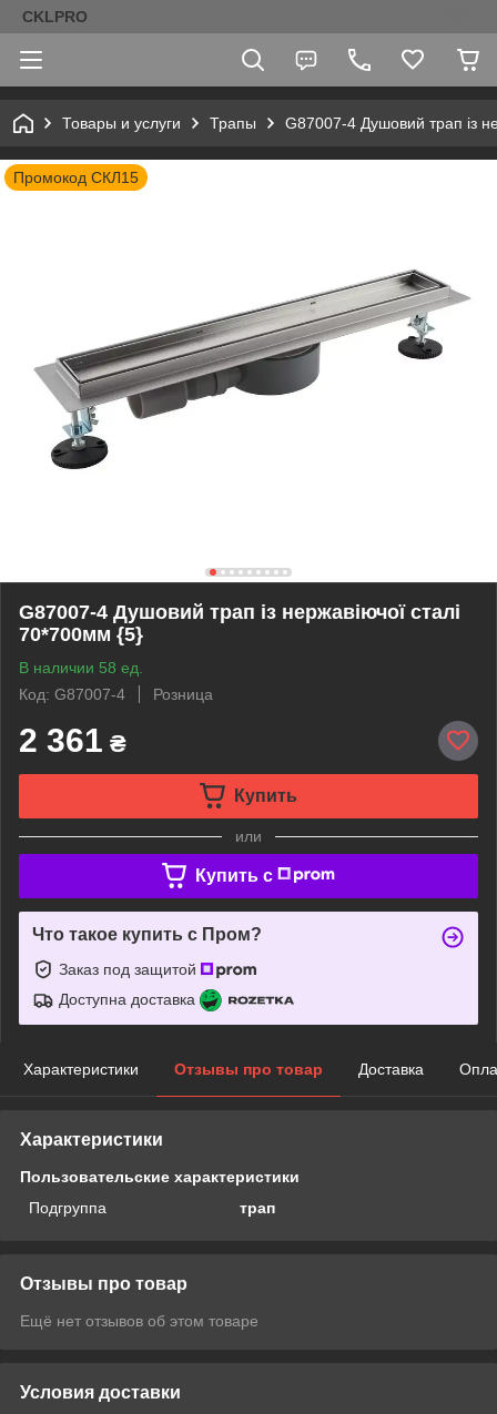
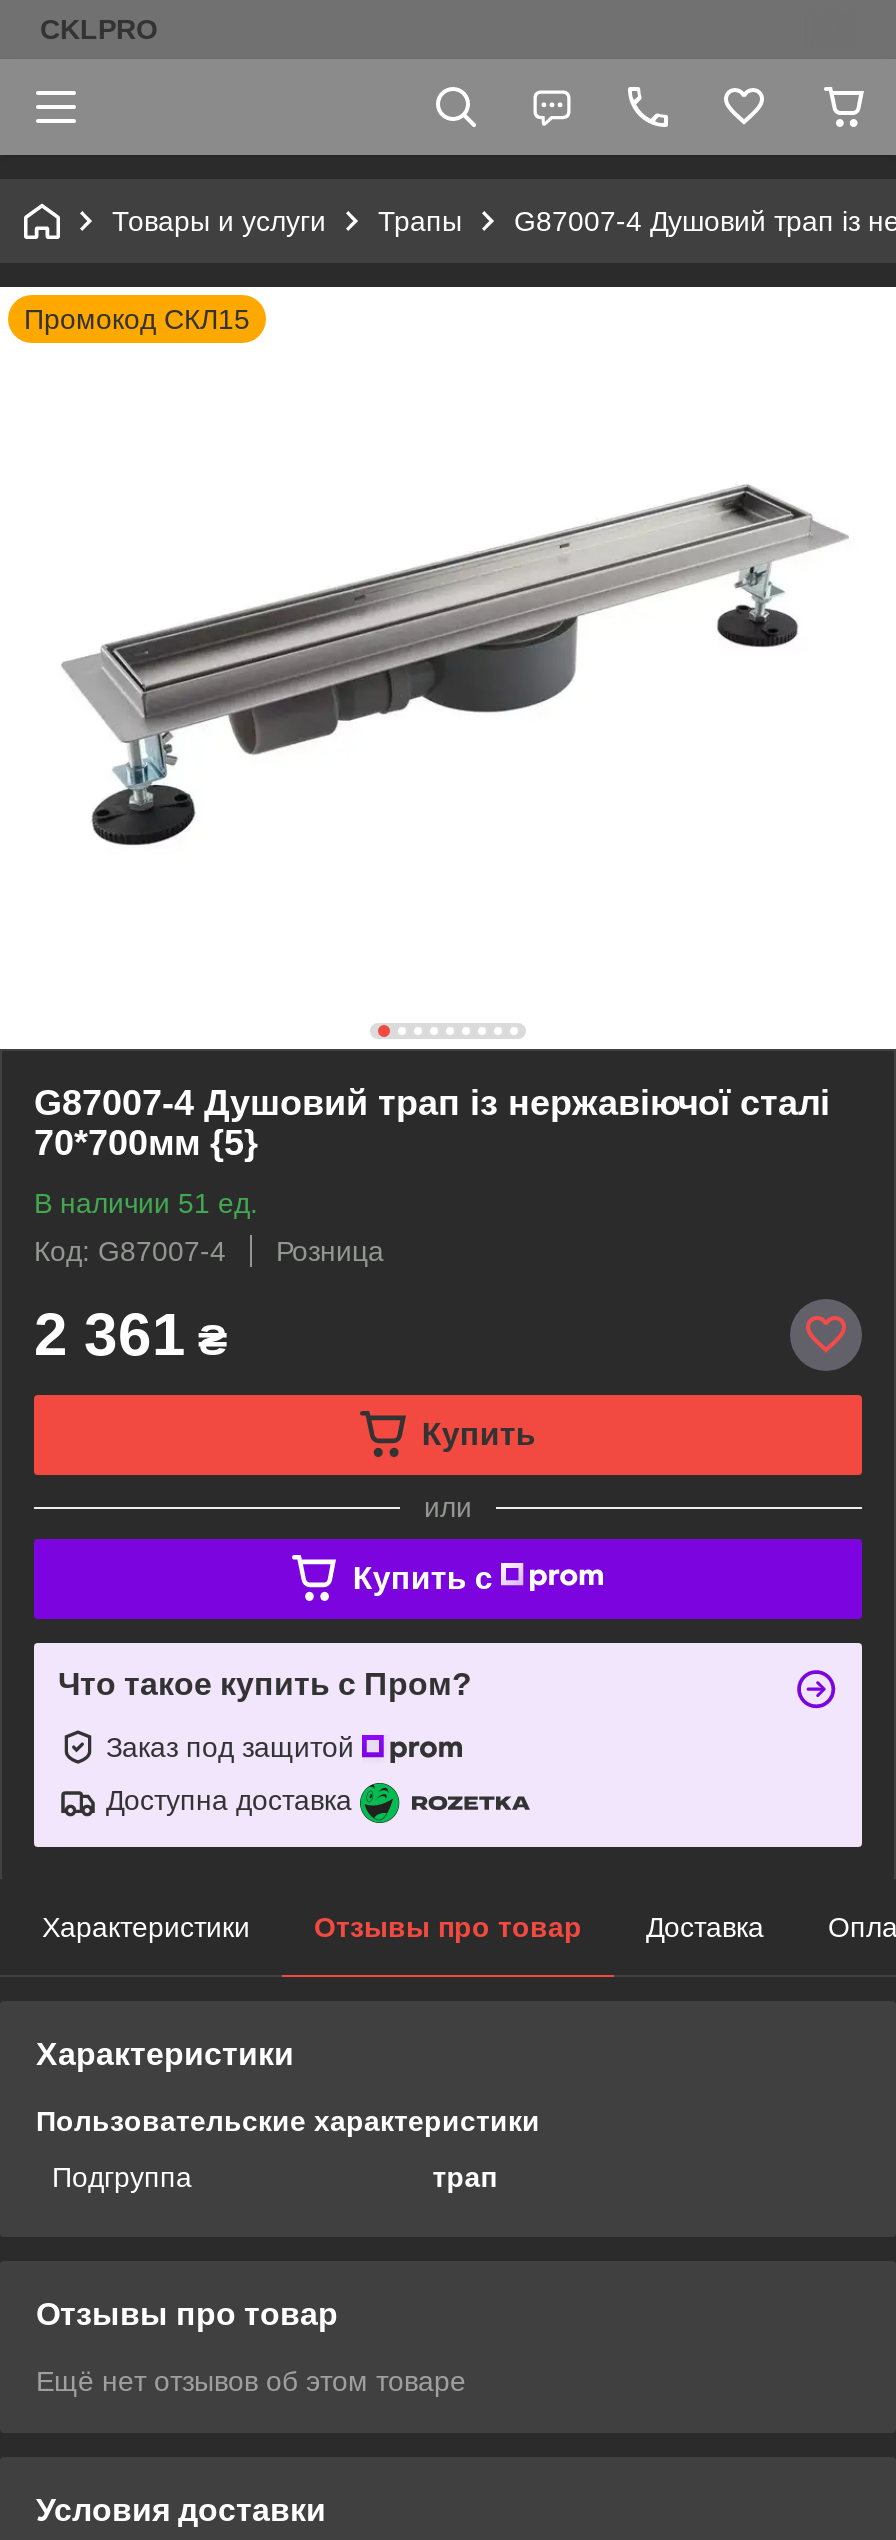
[19,659,143,676] В наличии 58 ед. -> [34,1187,258,1219] В наличии 51 ед.

